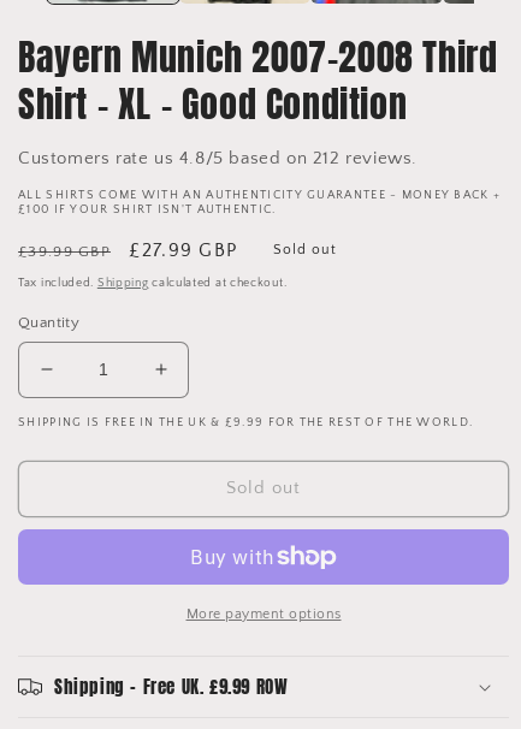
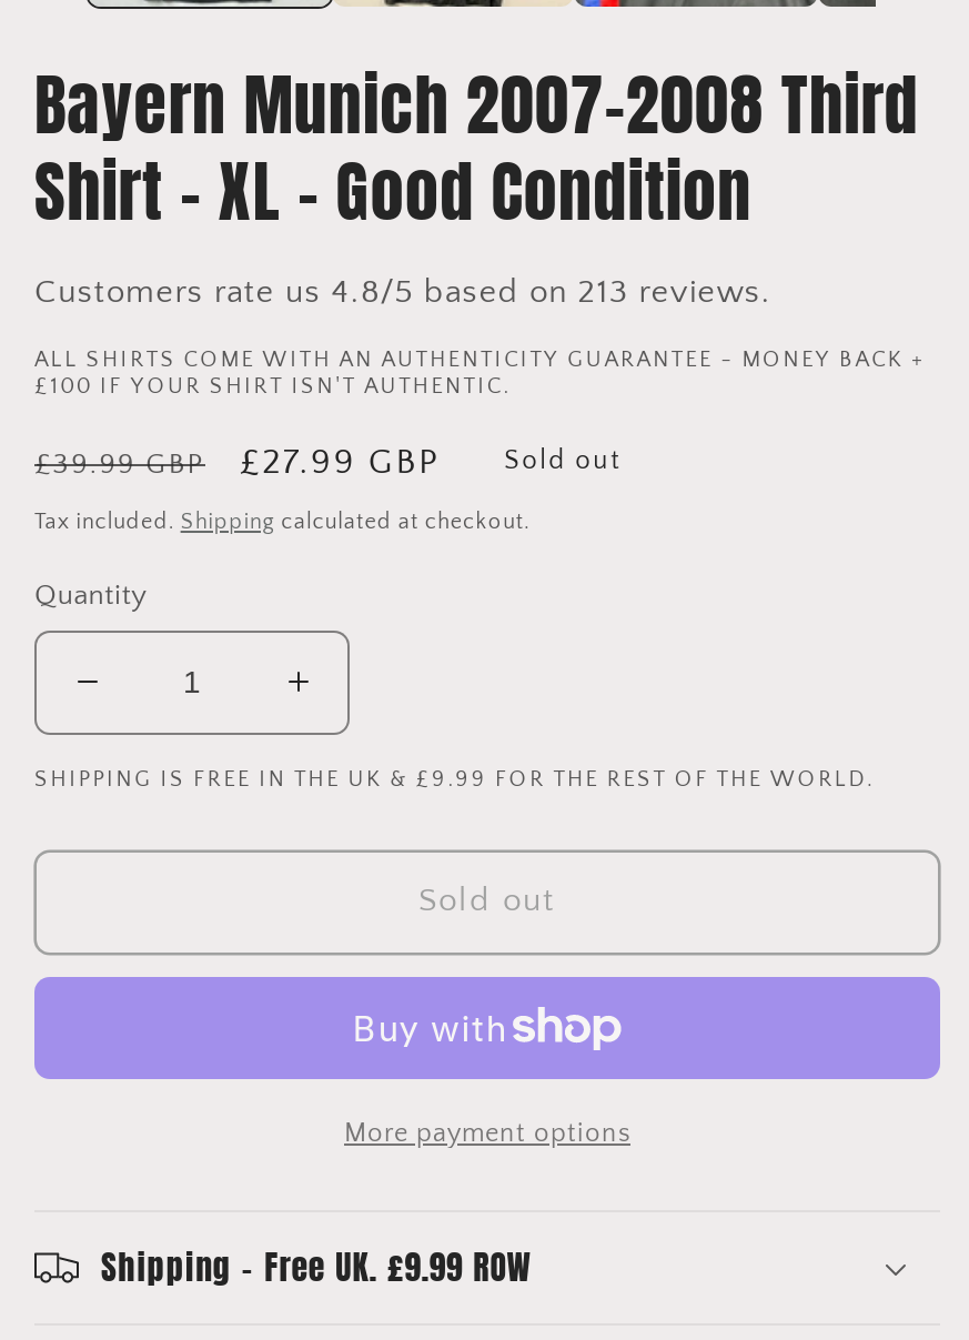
[18,147,418,168] Customers rate us 4.8/5 based on 212 reviews. -> [34,272,771,310] Customers rate us 4.8/5 based on 213 reviews.

